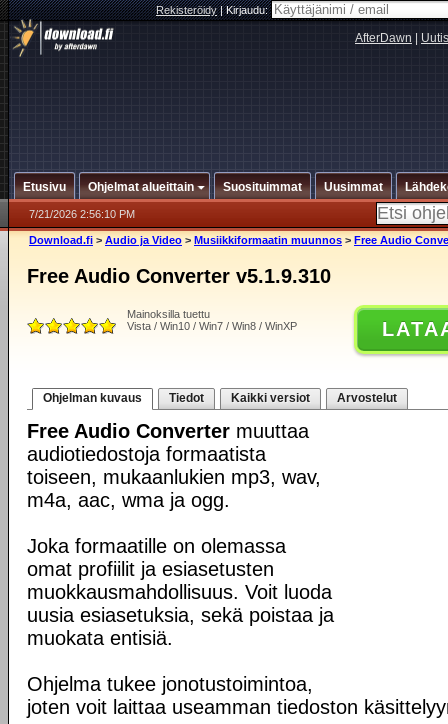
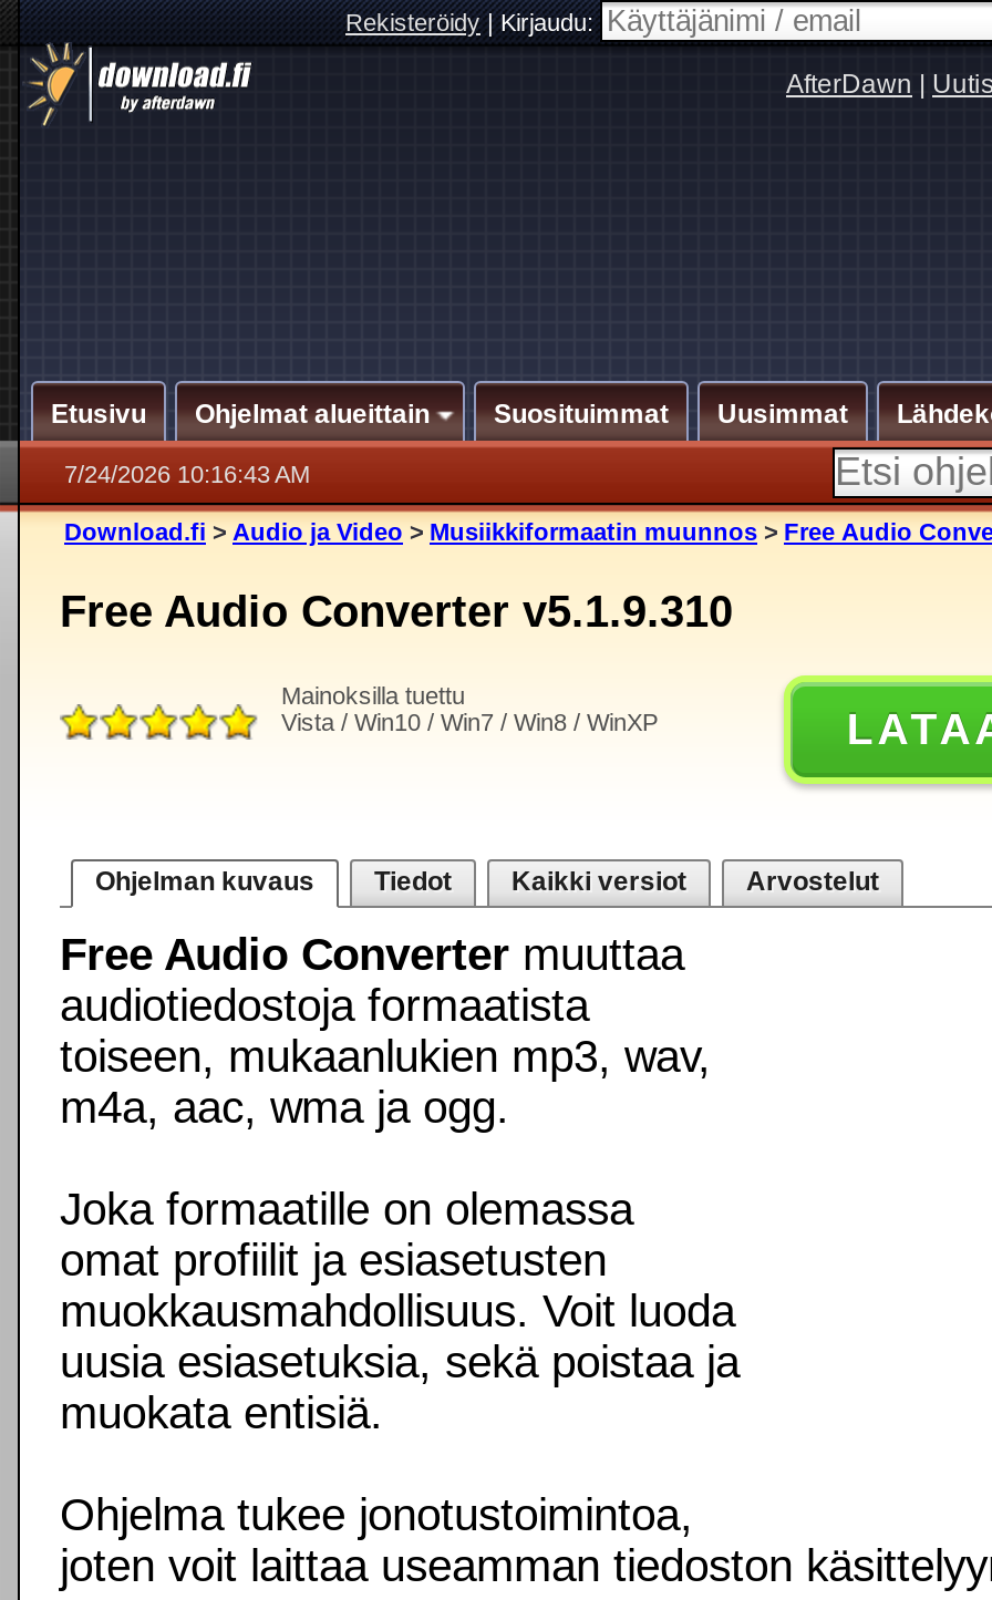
[29,208,135,220] 7/21/2026 2:56:10 PM -> [64,461,310,487] 7/24/2026 10:16:43 AM

